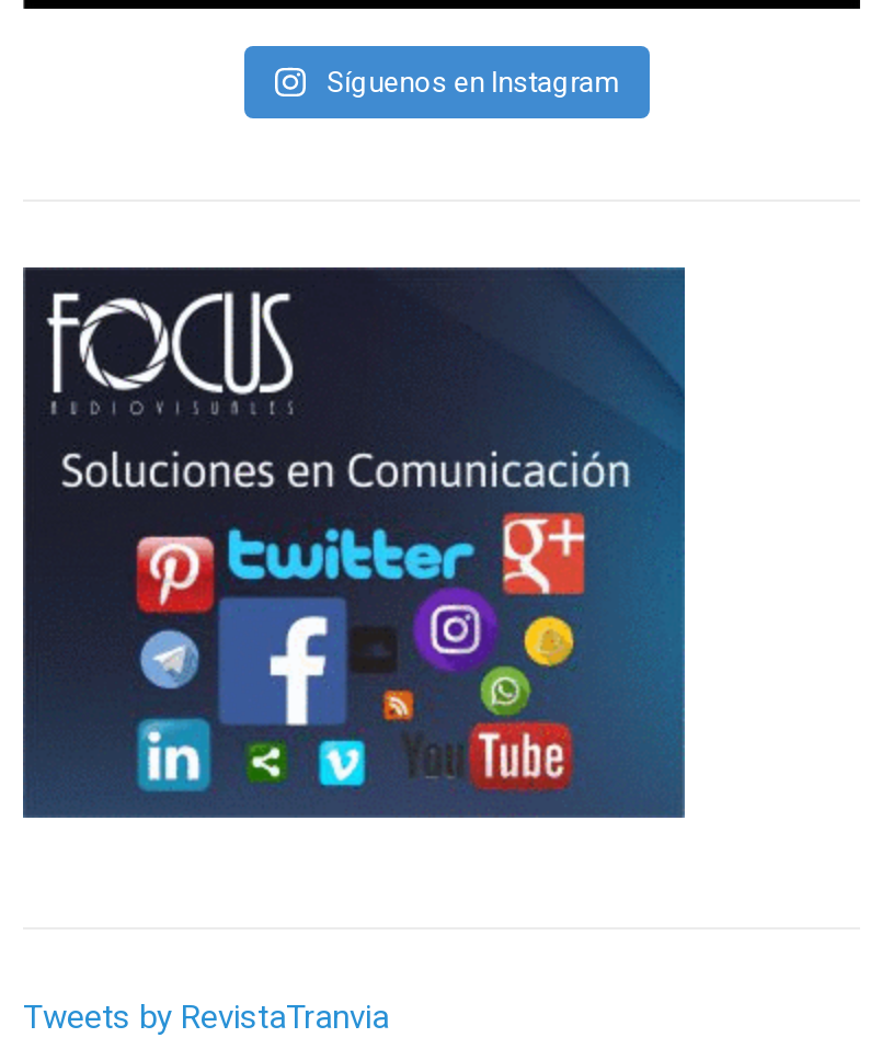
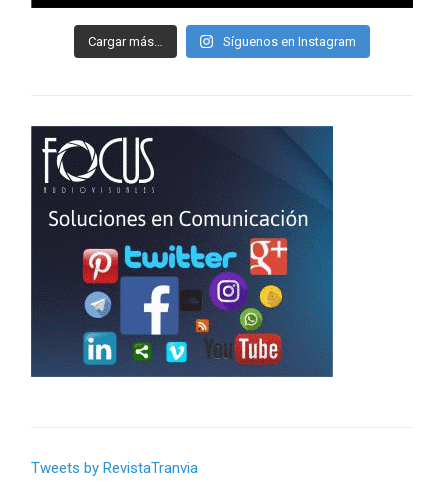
none -> [88,34,163,49] Cargar más…

